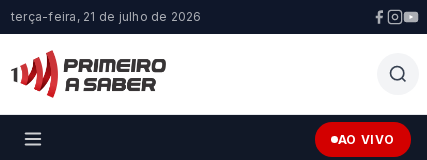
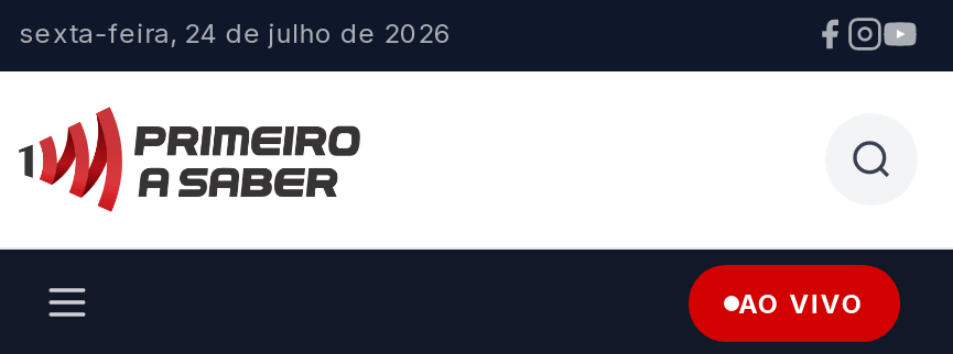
[11,9,202,24] terça-feira, 21 de julho de 2026 -> [19,16,452,49] sexta-feira, 24 de julho de 2026

